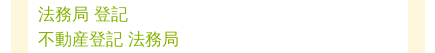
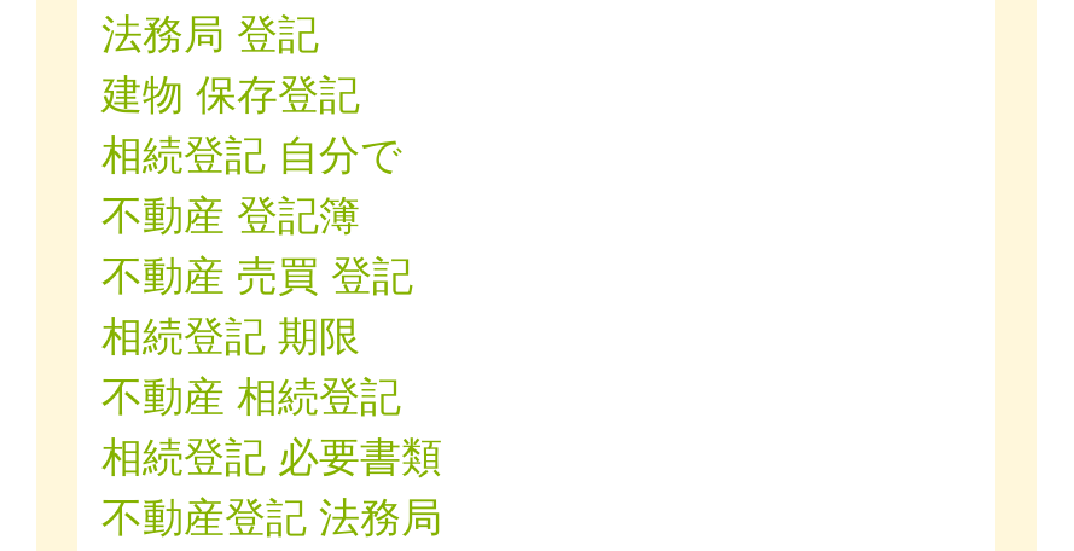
none -> [101,71,442,480] 建物 保存登記 | 相続登記 自分で | 不動産 登記簿 | 不動産 売買 登記 | 相続登記 期限 | 不動産 相続登記 | 相続登記 必要書類

